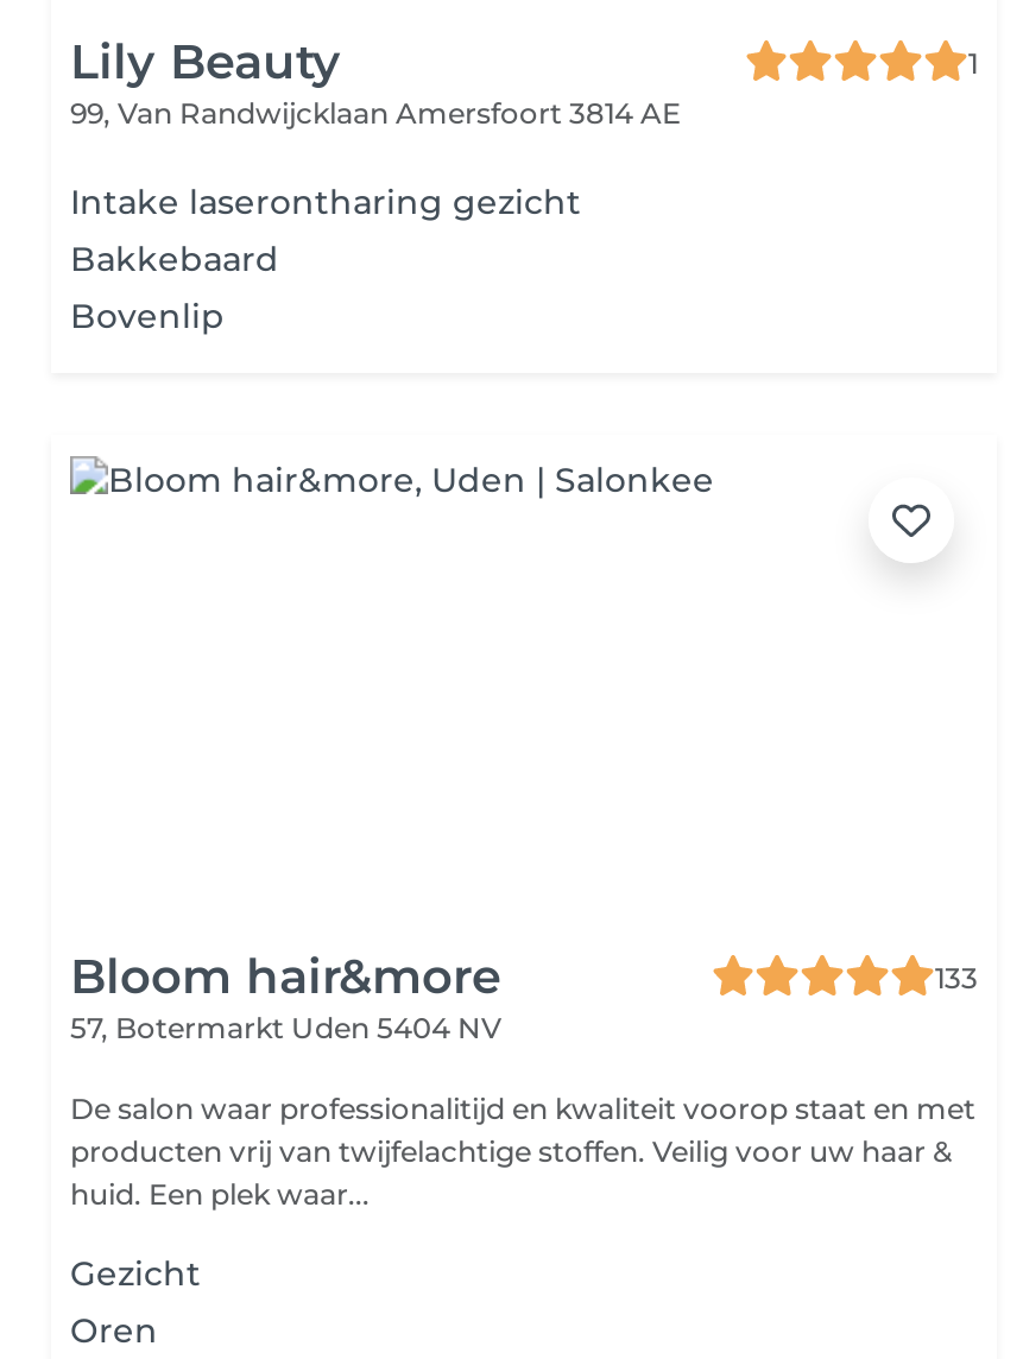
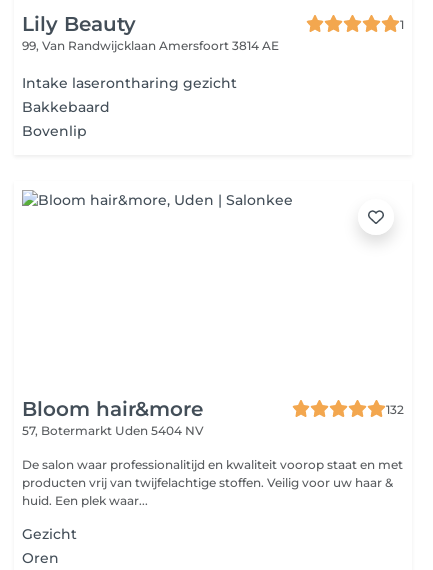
[935,960,978,995] 133 -> [386,402,404,417] 132

